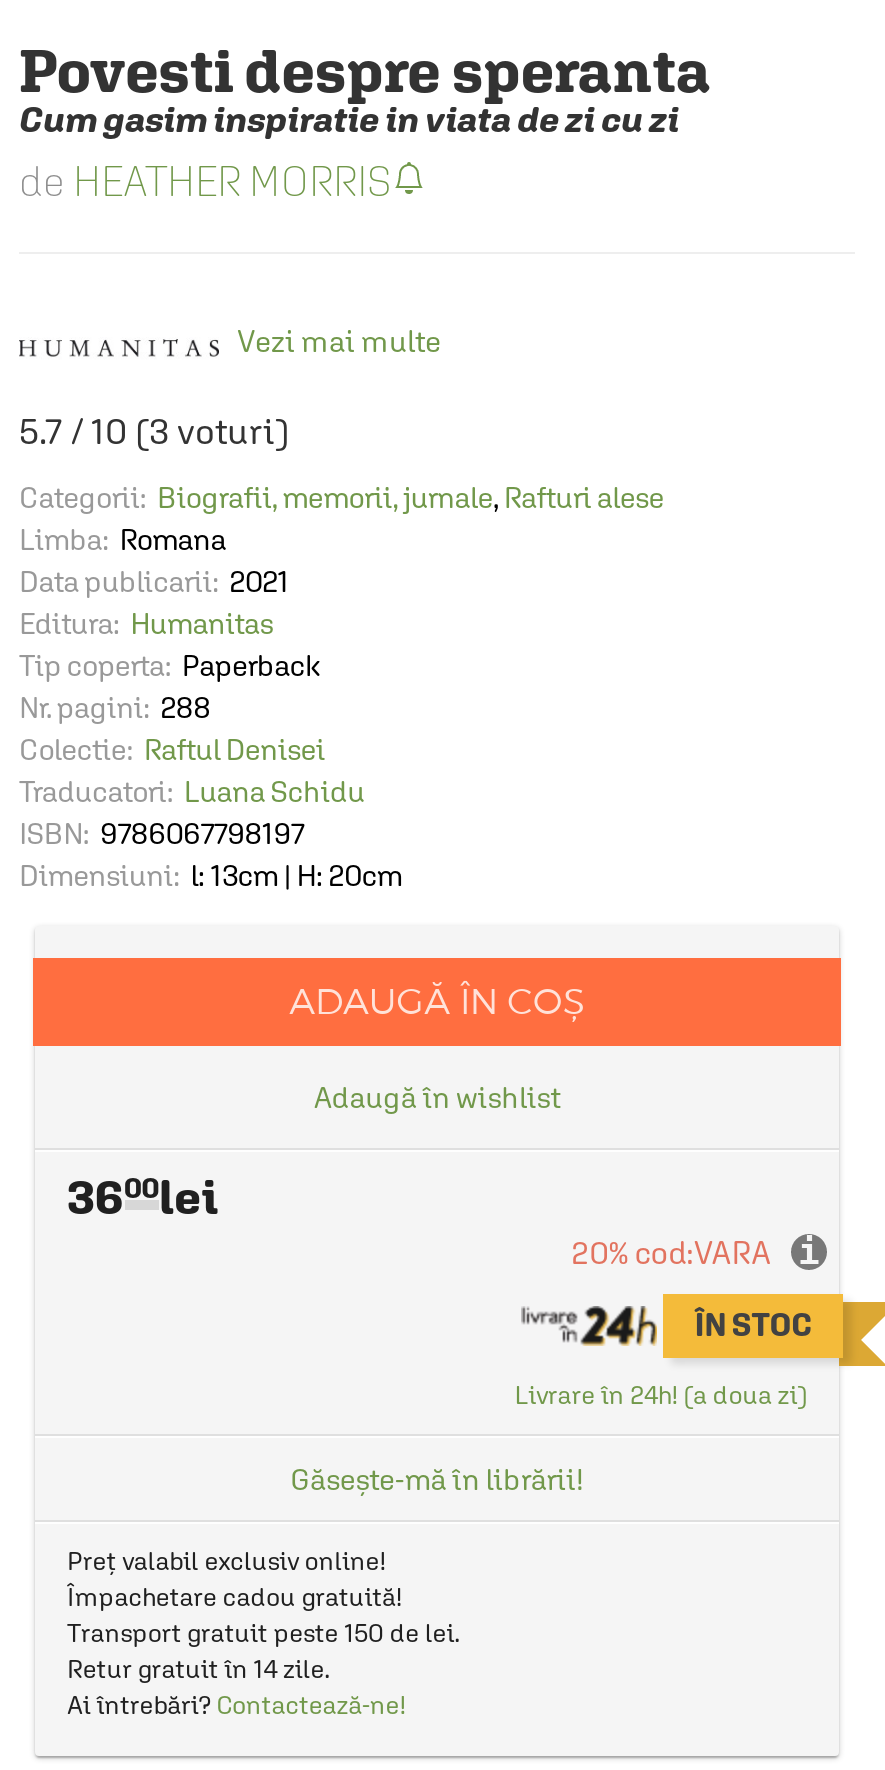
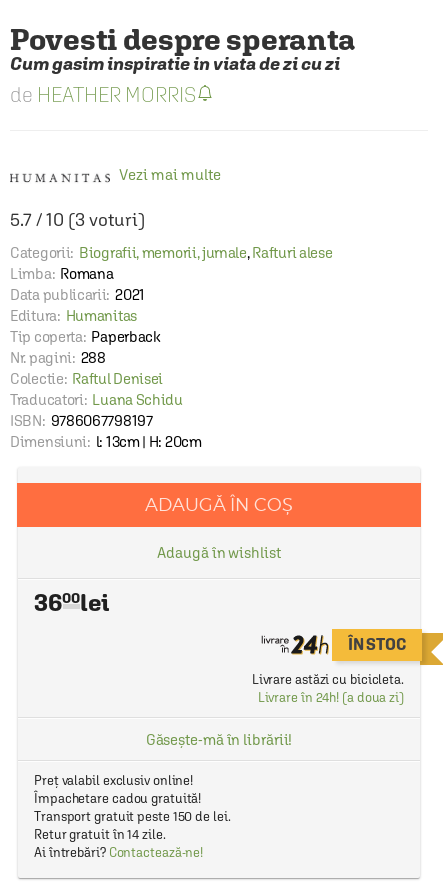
[571,1229,820,1271] 20% cod:VARA | i -> none
moved [694,1305,811,1343] -> [348,635,406,654]: ÎN STOC
none -> [252,672,404,687] Livrare astăzi cu bicicleta.

